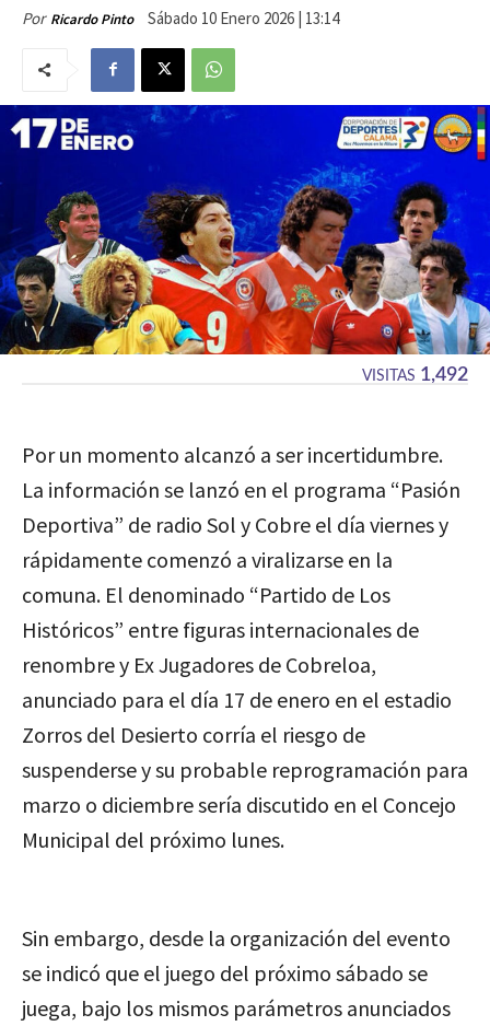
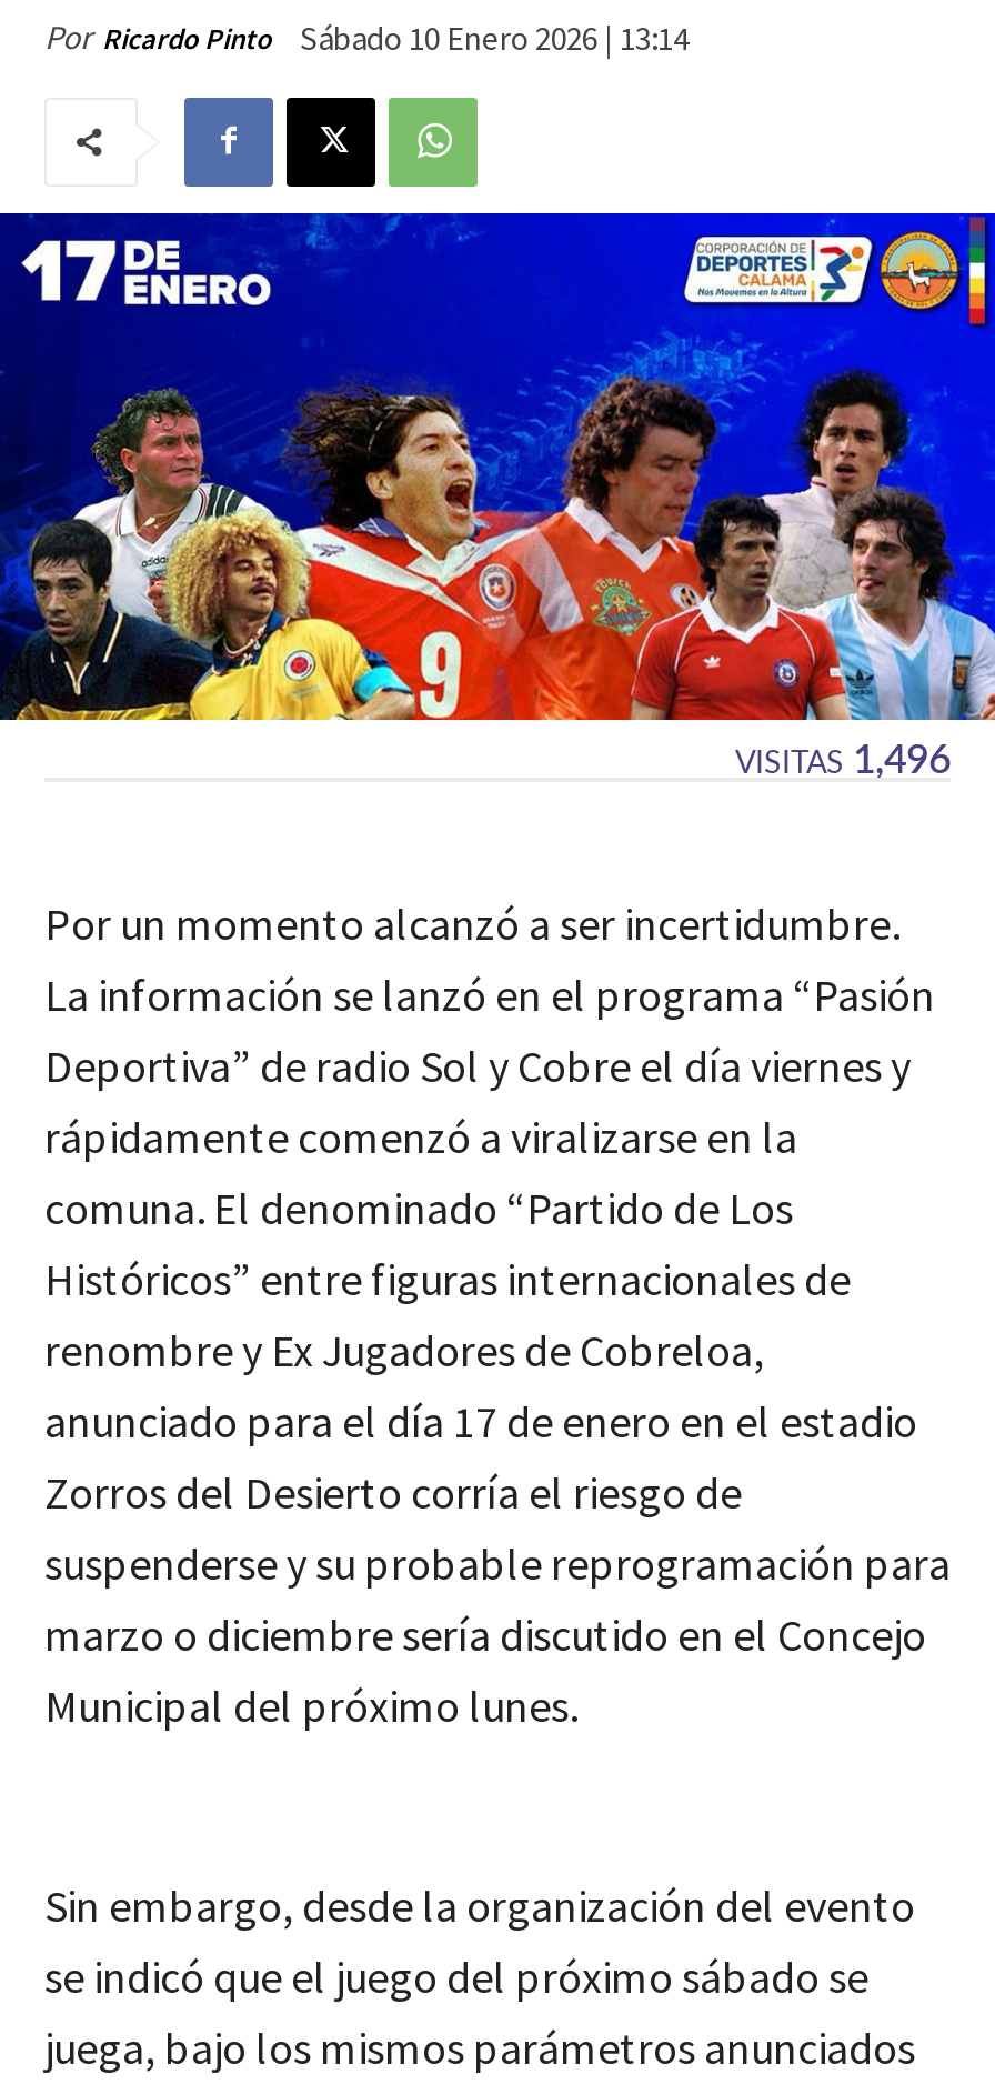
[362,366,468,385] VISITAS 1,492 -> [735,743,951,783] VISITAS 1,496

